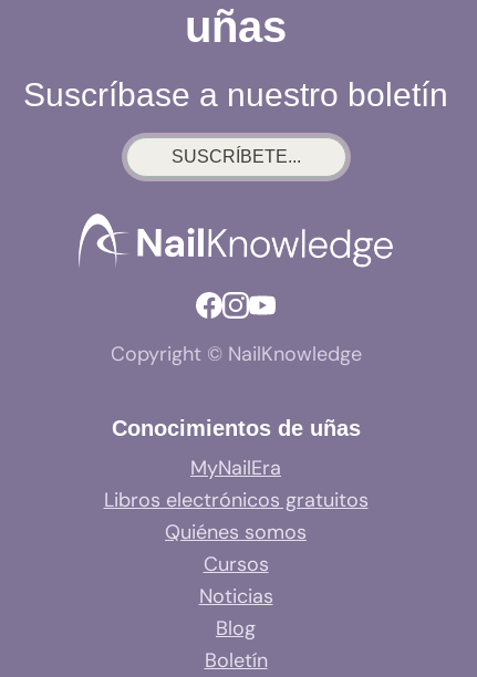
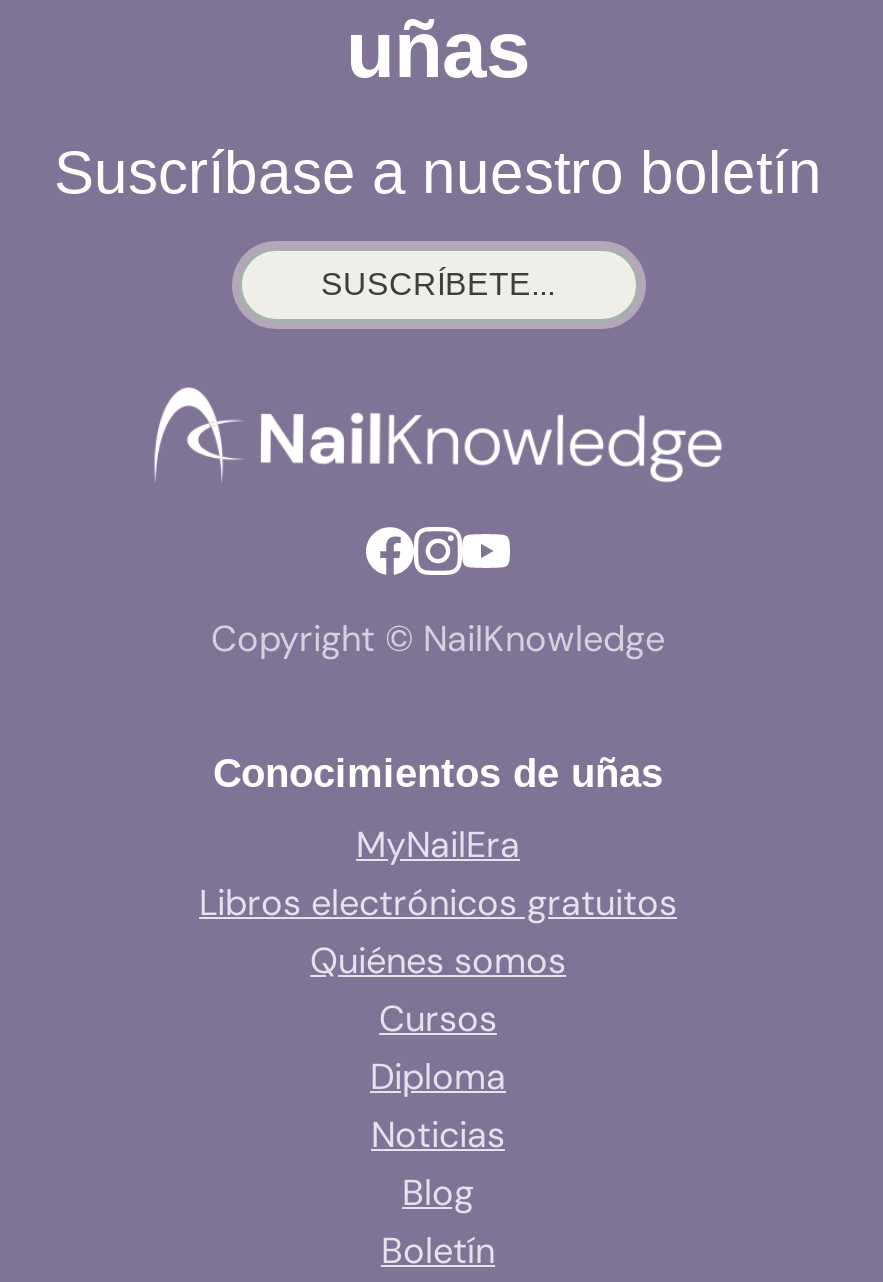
none -> [370,1053,506,1101] Diploma

